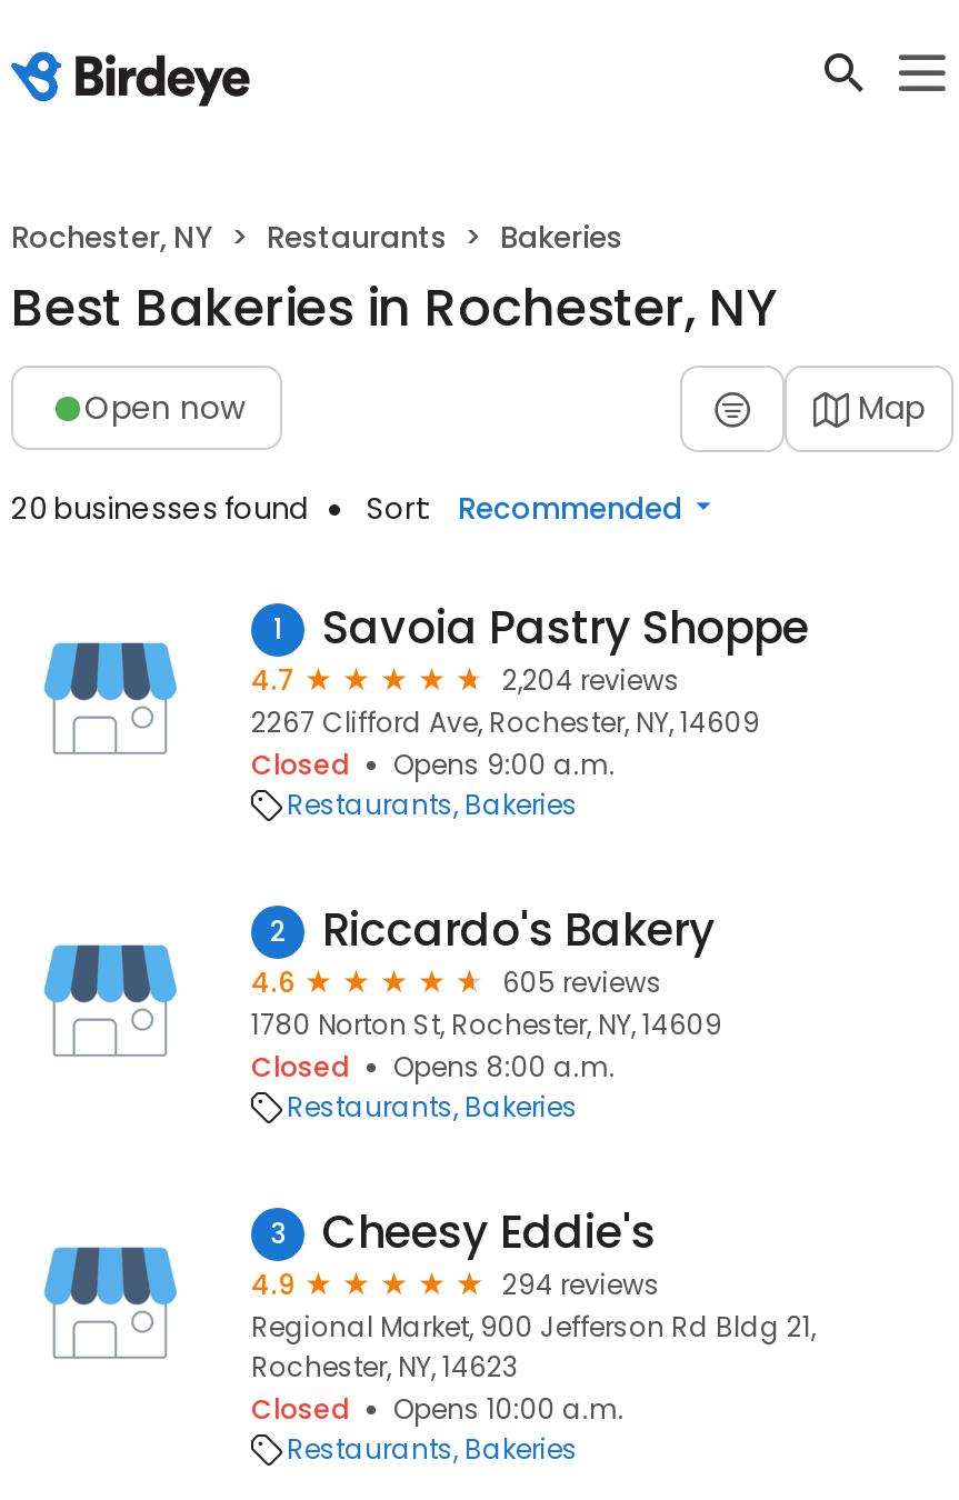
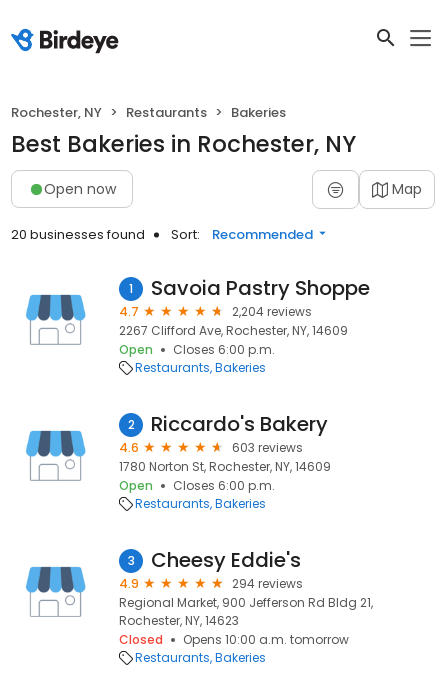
[251,746,616,783] Closed | Opens 9:00 a.m. -> [119,341,275,358] Open | Closes 6:00 p.m.
[502,963,662,1001] 605 reviews -> [232,439,303,456] 603 reviews
[251,1048,616,1086] Closed | Opens 8:00 a.m. -> [119,477,275,494] Open | Closes 6:00 p.m.
[393,1390,625,1428] Opens 10:00 a.m. -> [183,631,349,648] Opens 10:00 a.m. tomorrow

